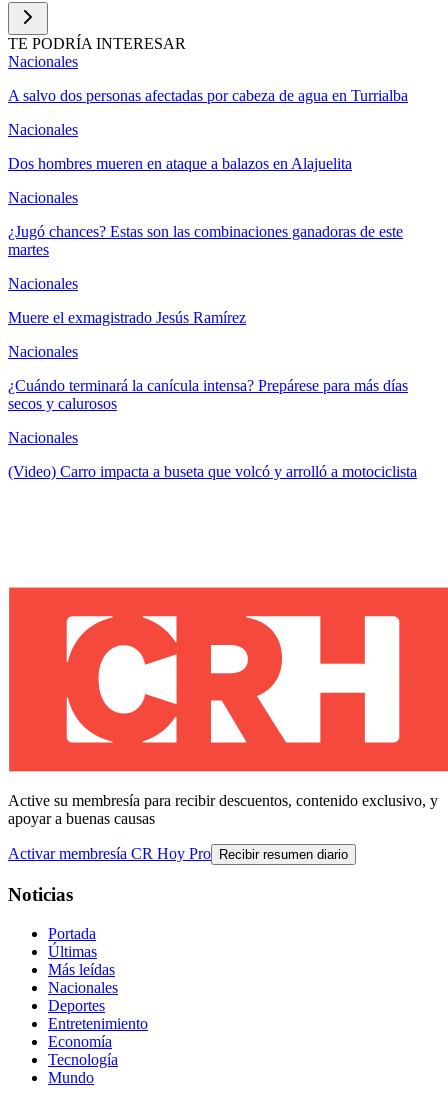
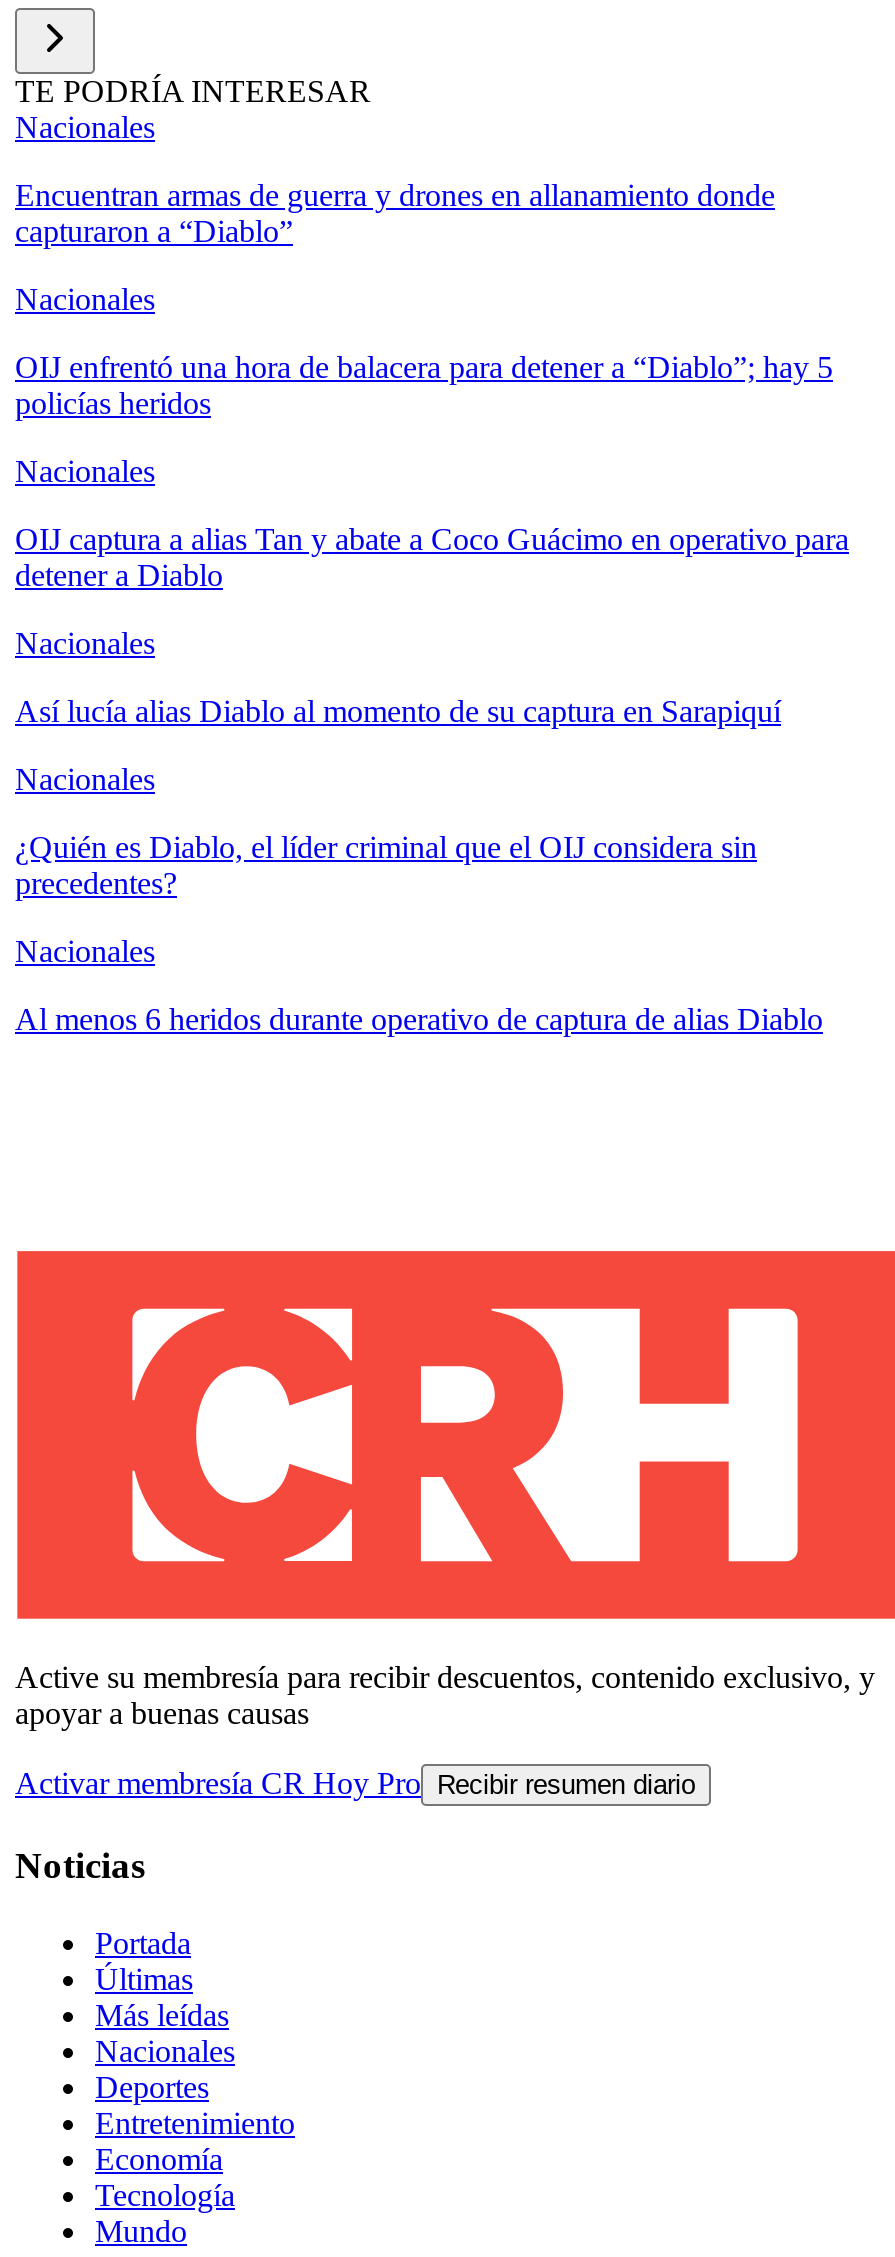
[8,87,408,104] A salvo dos personas afectadas por cabeza de agua en Turrialba -> [15,178,775,248] Encuentran armas de guerra y drones en allanamiento donde | capturaron a “Diablo”
[8,155,352,172] Dos hombres mueren en ataque a balazos en Alajuelita -> [15,350,833,420] OIJ enfrentó una hora de balacera para detener a “Diablo”; hay 5 | policías heridos
[8,223,403,258] ¿Jugó chances? Estas son las combinaciones ganadoras de este | martes -> [15,522,849,592] OIJ captura a alias Tan y abate a Coco Guácimo en operativo para | detener a Diablo
[8,309,246,326] Muere el exmagistrado Jesús Ramírez -> [15,694,781,728] Así lucía alias Diablo al momento de su captura en Sarapiquí
[8,377,408,412] ¿Cuándo terminará la canícula intensa? Prepárese para más días | secos y calurosos -> [15,830,757,900] ¿Quién es Diablo, el líder criminal que el OIJ considera sin | precedentes?
[8,463,417,480] (Video) Carro impacta a buseta que volcó y arrolló a motociclista -> [15,1002,823,1036] Al menos 6 heridos durante operativo de captura de alias Diablo

